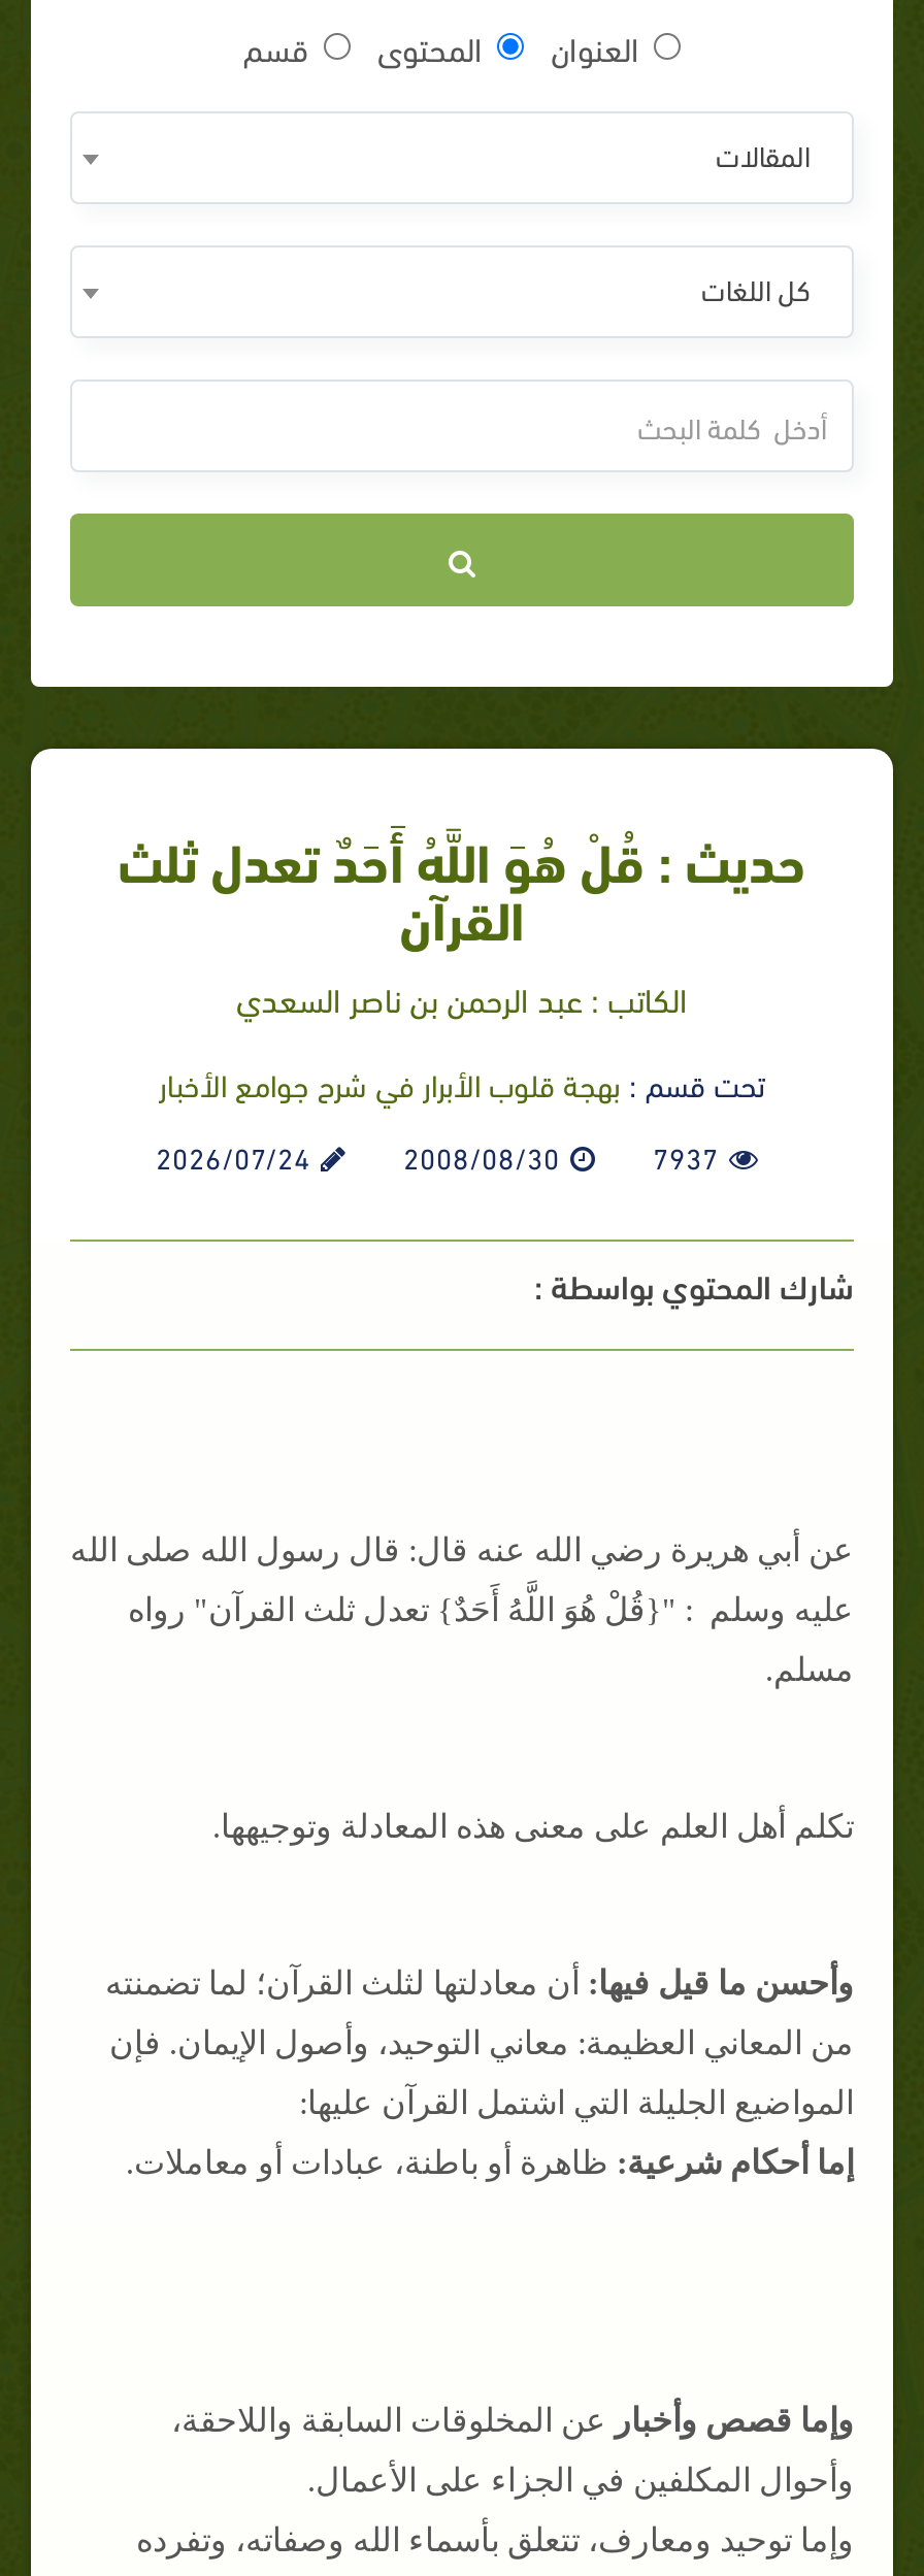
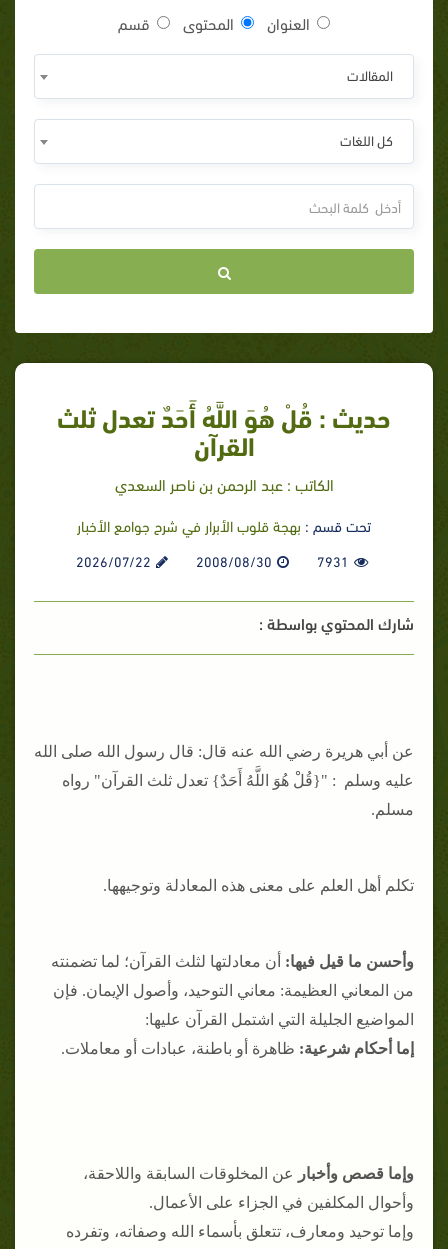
[156,1134,310,1178] 2026/07/24 -> [75,550,150,571] 2026/07/22
[653,1134,719,1178] 7937 -> [316,550,348,571] 7931

